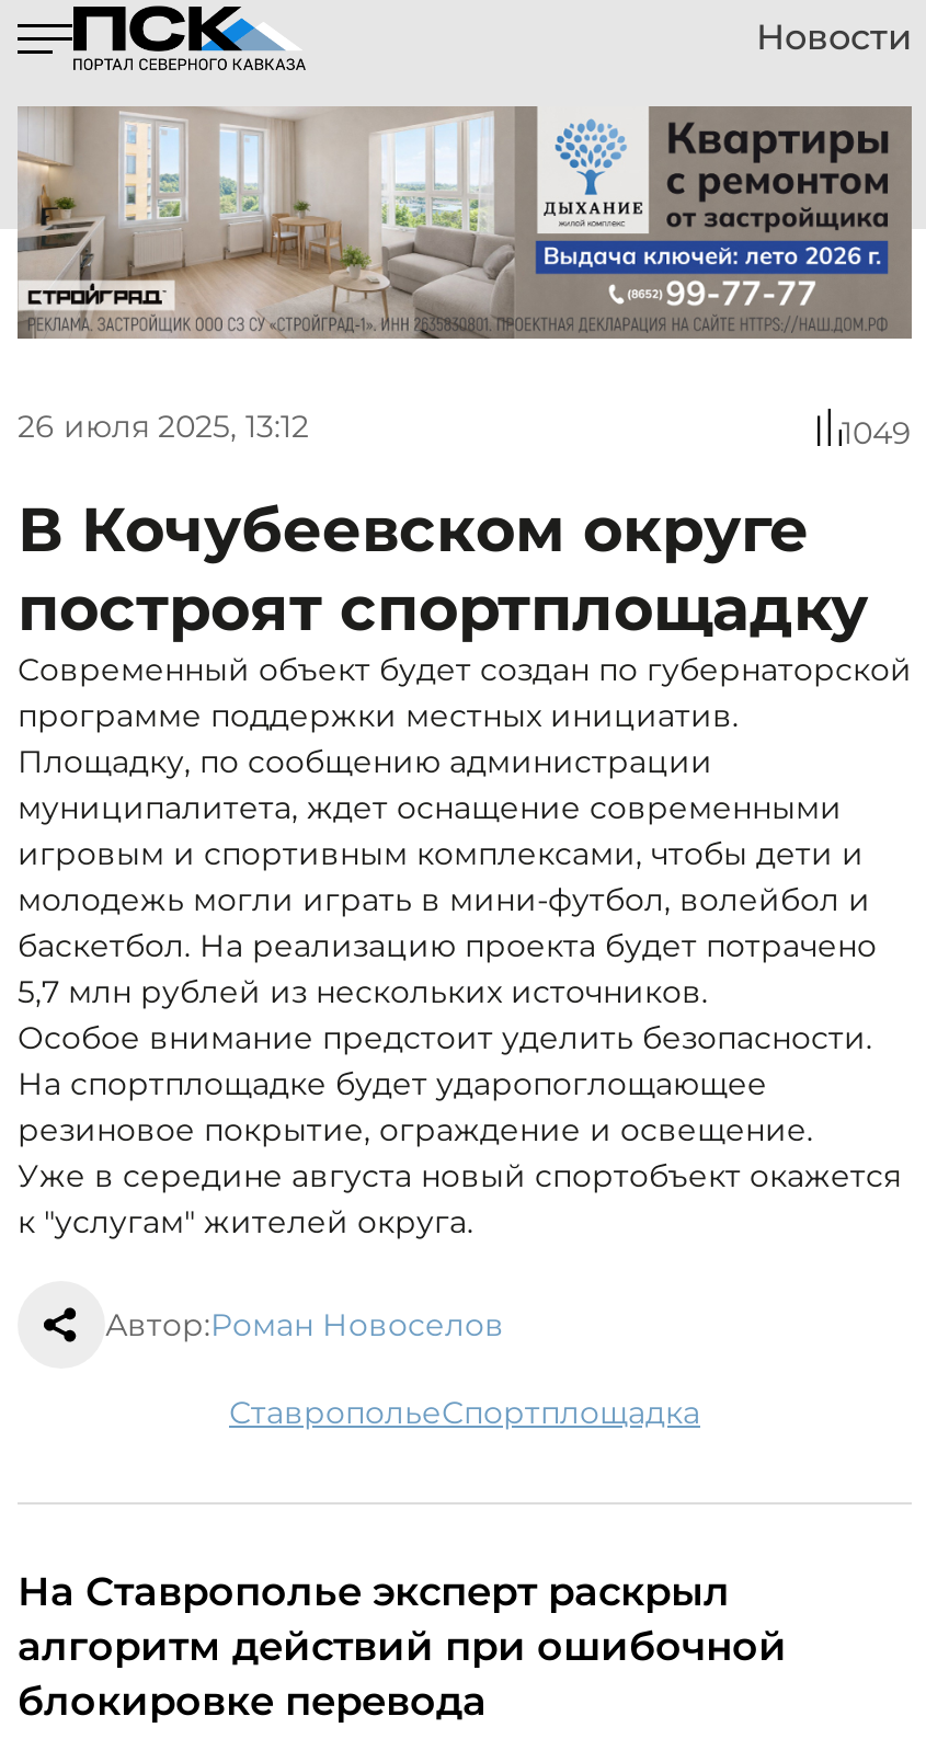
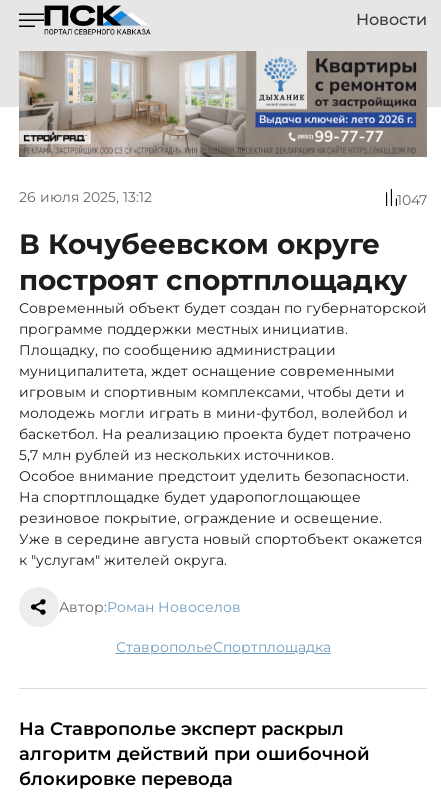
[842,412,912,452] 1049 -> [397,191,427,209] 1047

